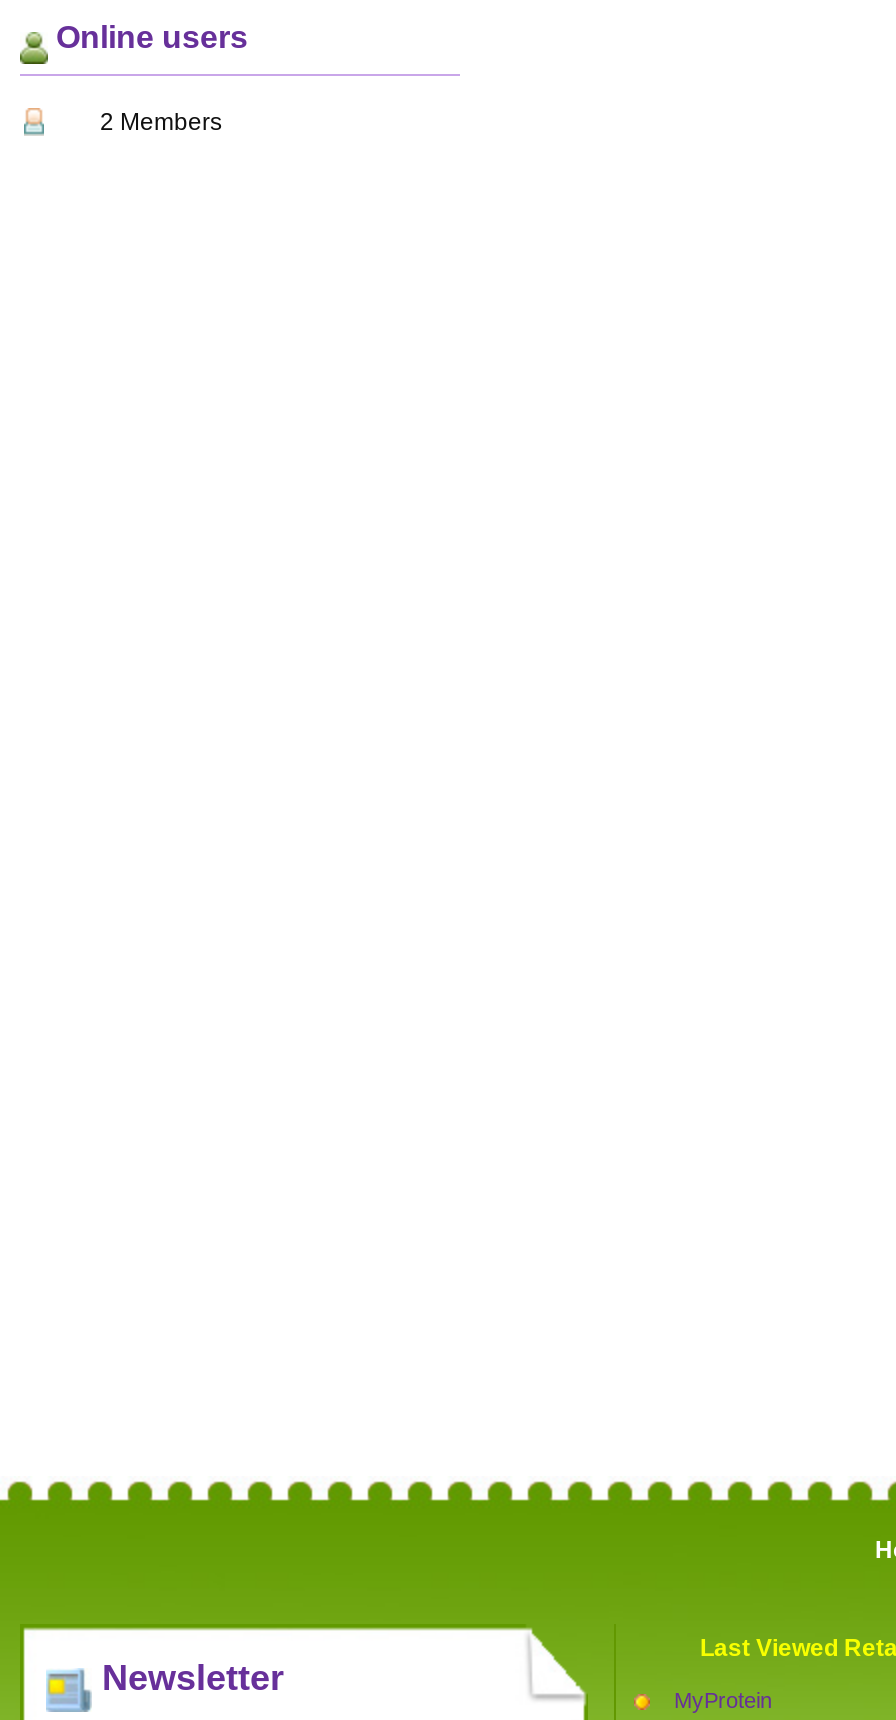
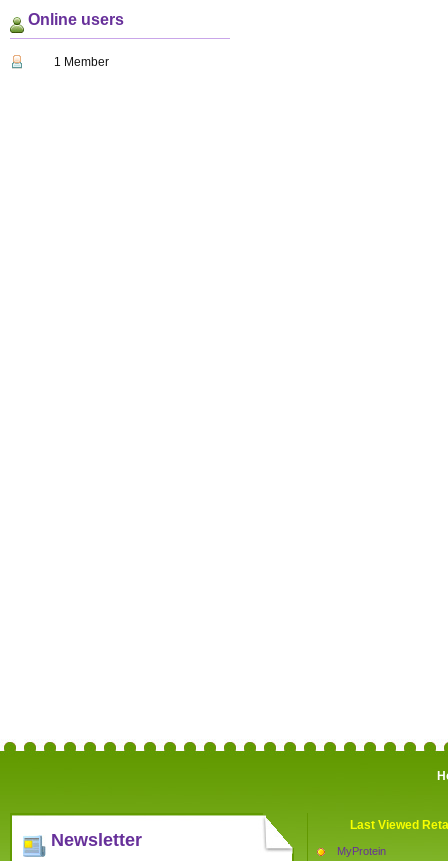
[100,107,222,135] 2 Members -> [54,55,109,69] 1 Member

